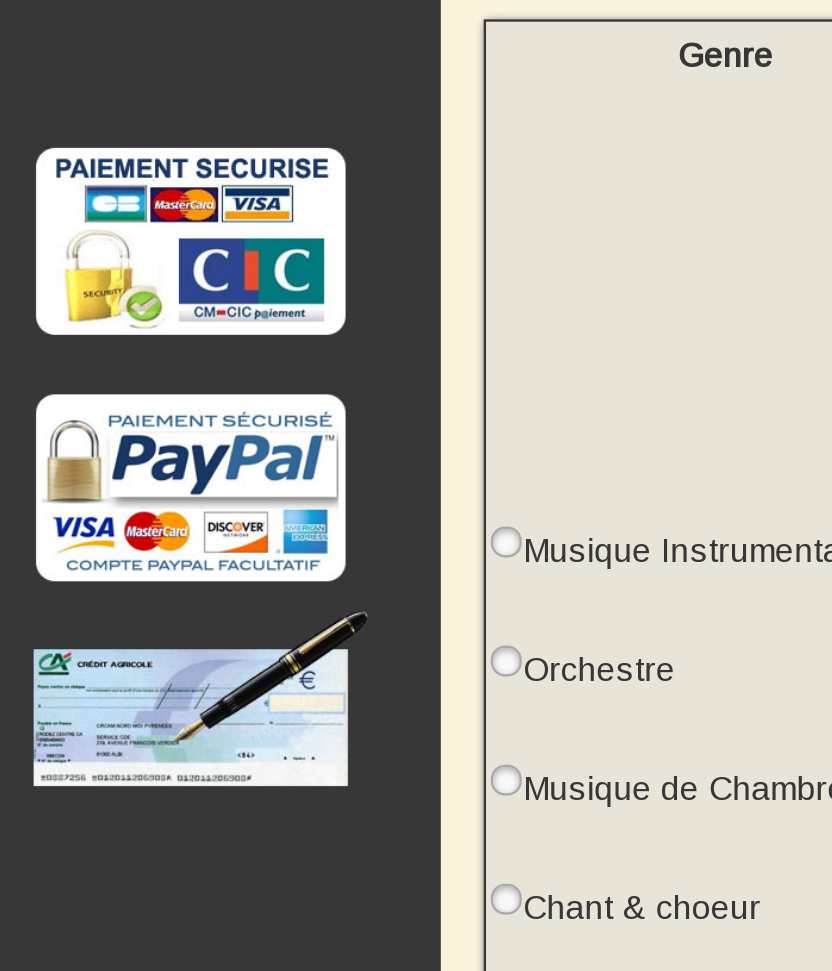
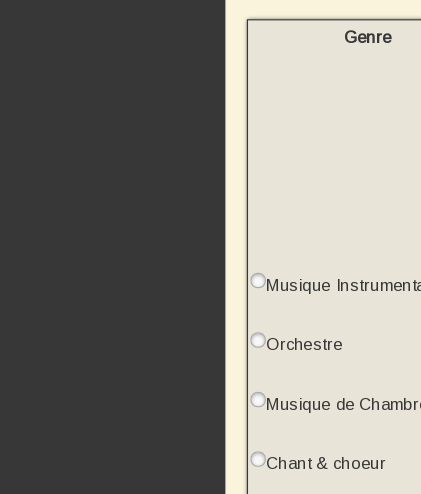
[34,145,348,337] [image] -> none
[34,391,348,583] [image] -> none
[32,613,364,789] [image] -> none

